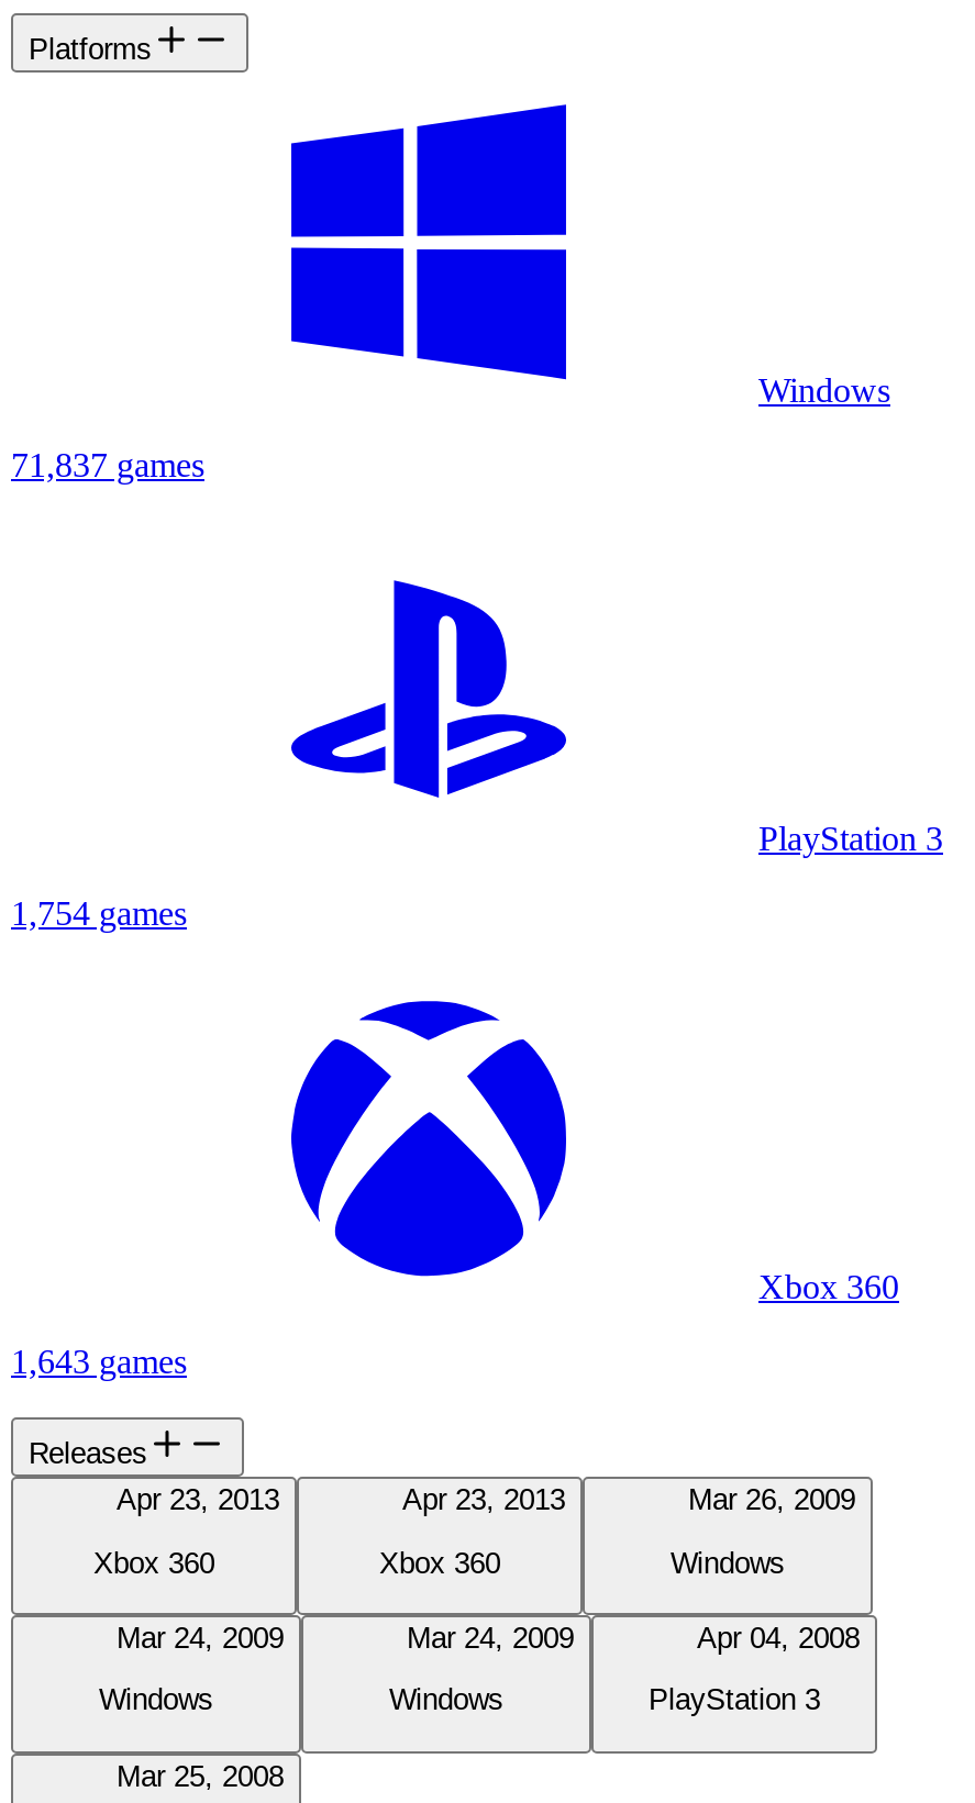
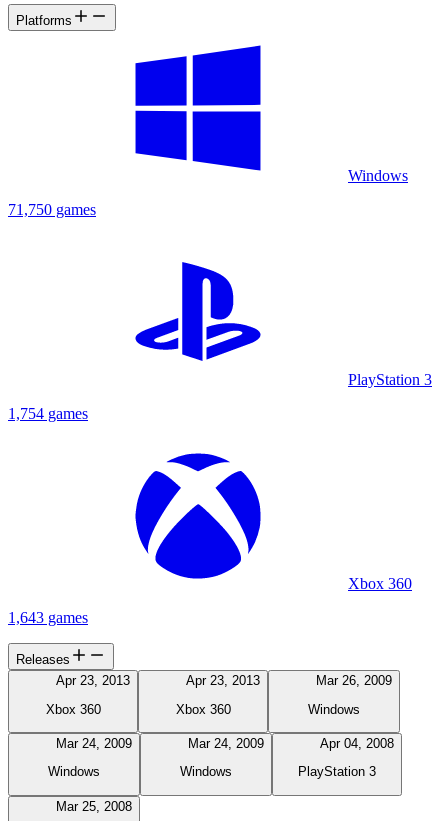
[11,447,204,484] 71,837 games -> [8,201,96,218] 71,750 games

